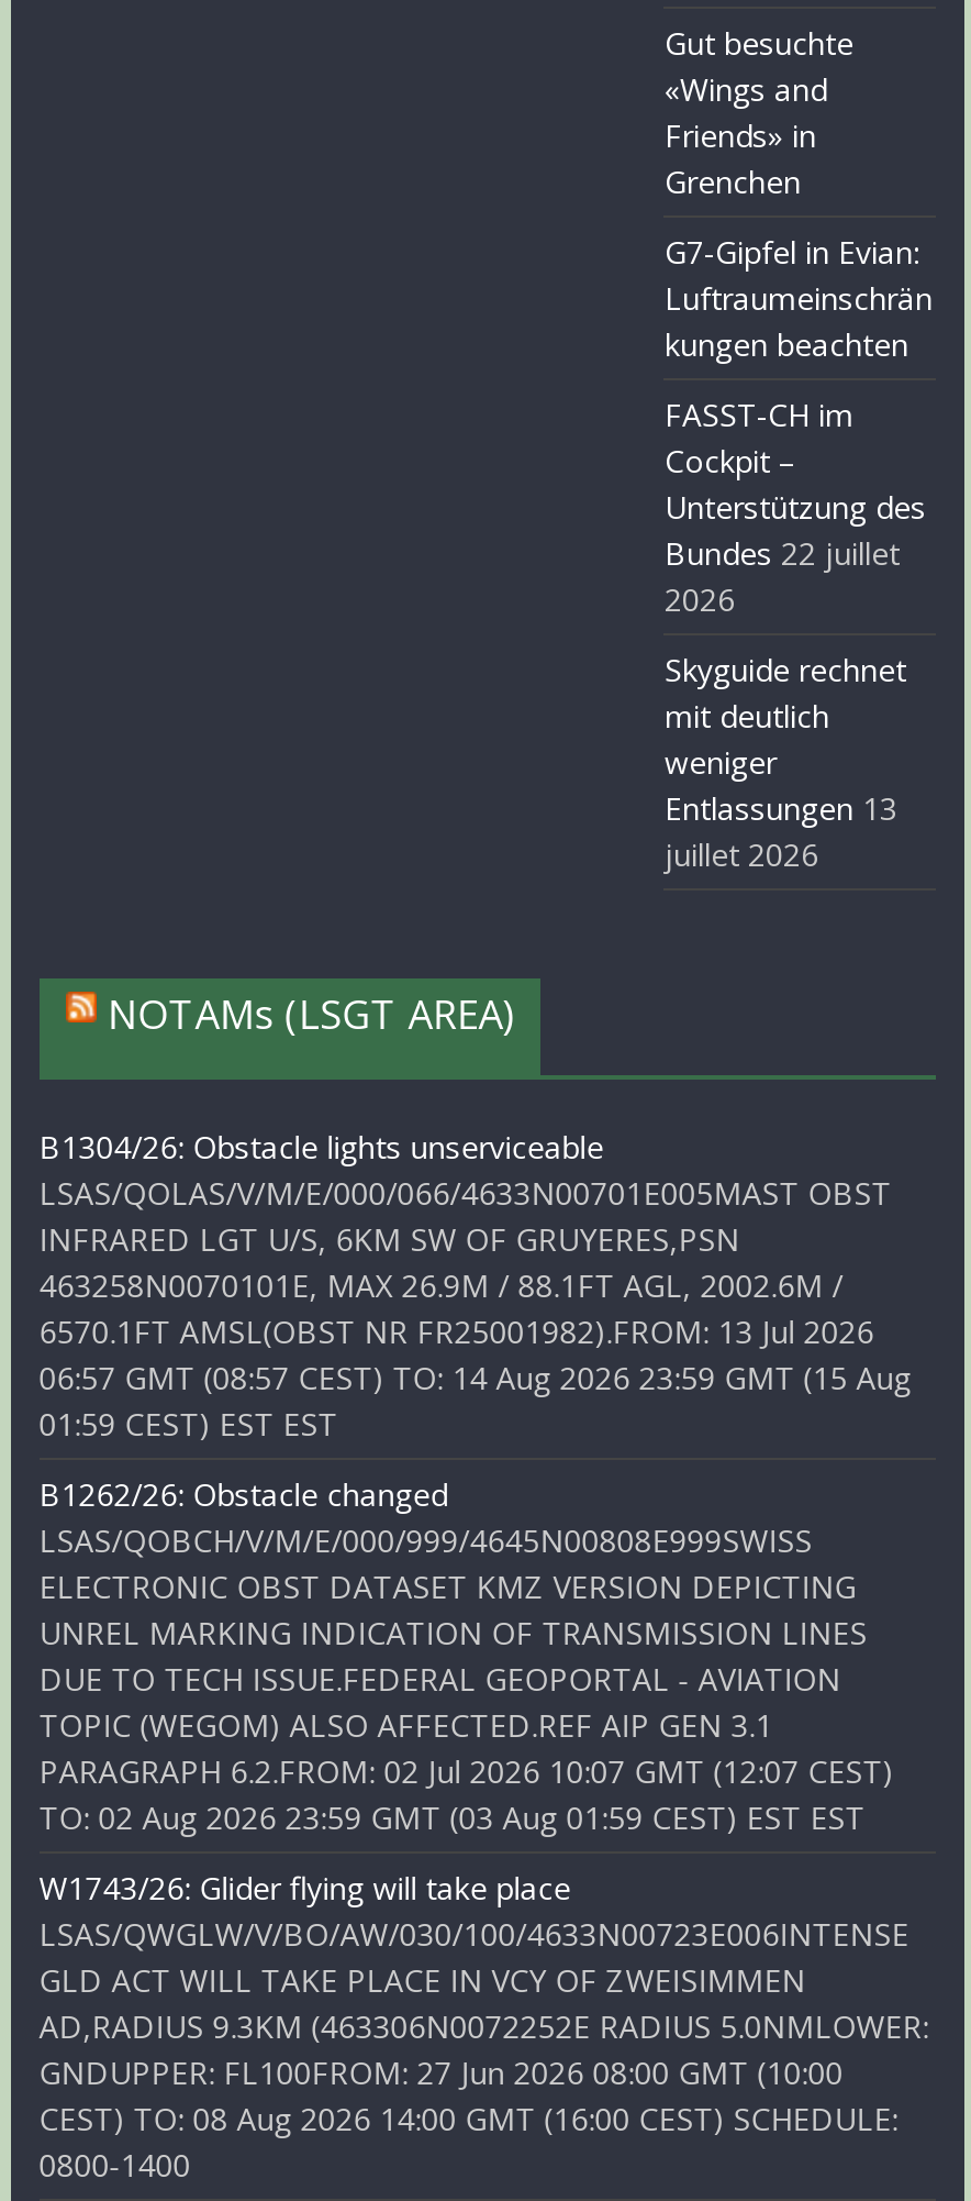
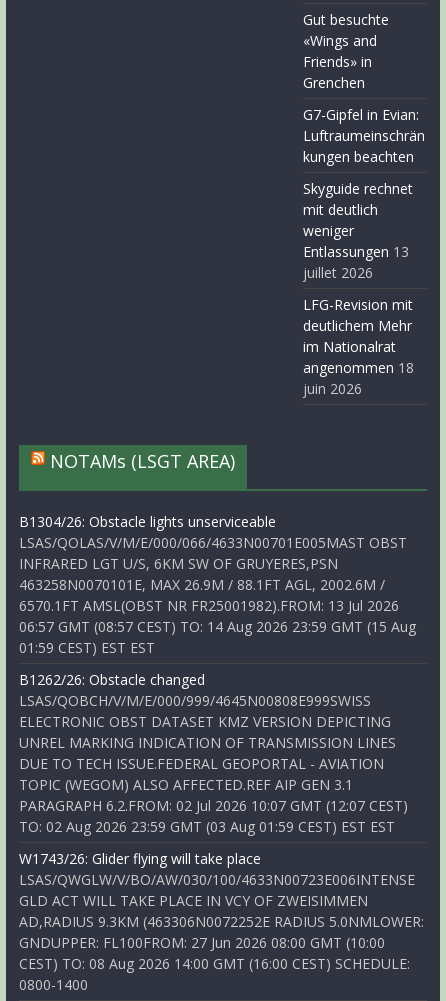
[665,393,926,619] FASST-CH im | Cockpit – | Unterstützung des | Bundes 22 juillet | 2026 -> none
moved [665,648,906,874] -> [303,179,413,282]: Skyguide rechnet | mit deutlich | weniger | Entlassungen 13 | juillet 2026
none -> [303,295,414,398] LFG-Revision mit | deutlichem Mehr | im Nationalrat | angenommen 18 | juin 2026

